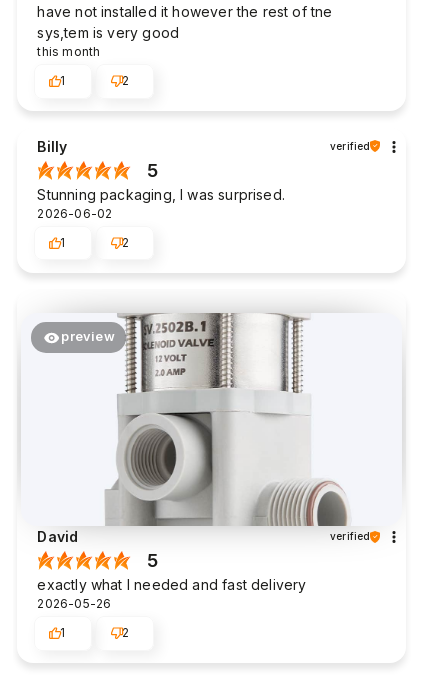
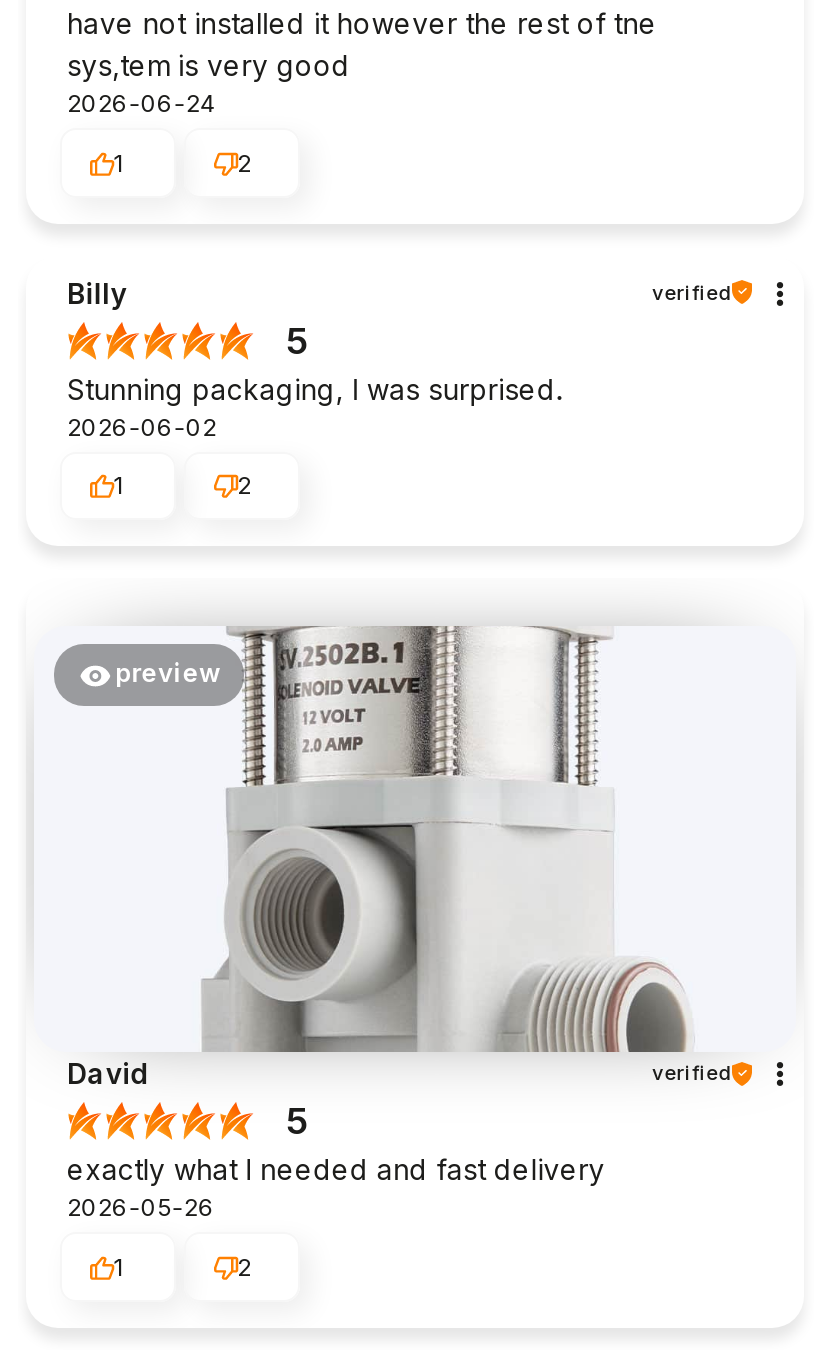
[37,44,100,59] this month -> [67,88,217,118] 2026-06-24

